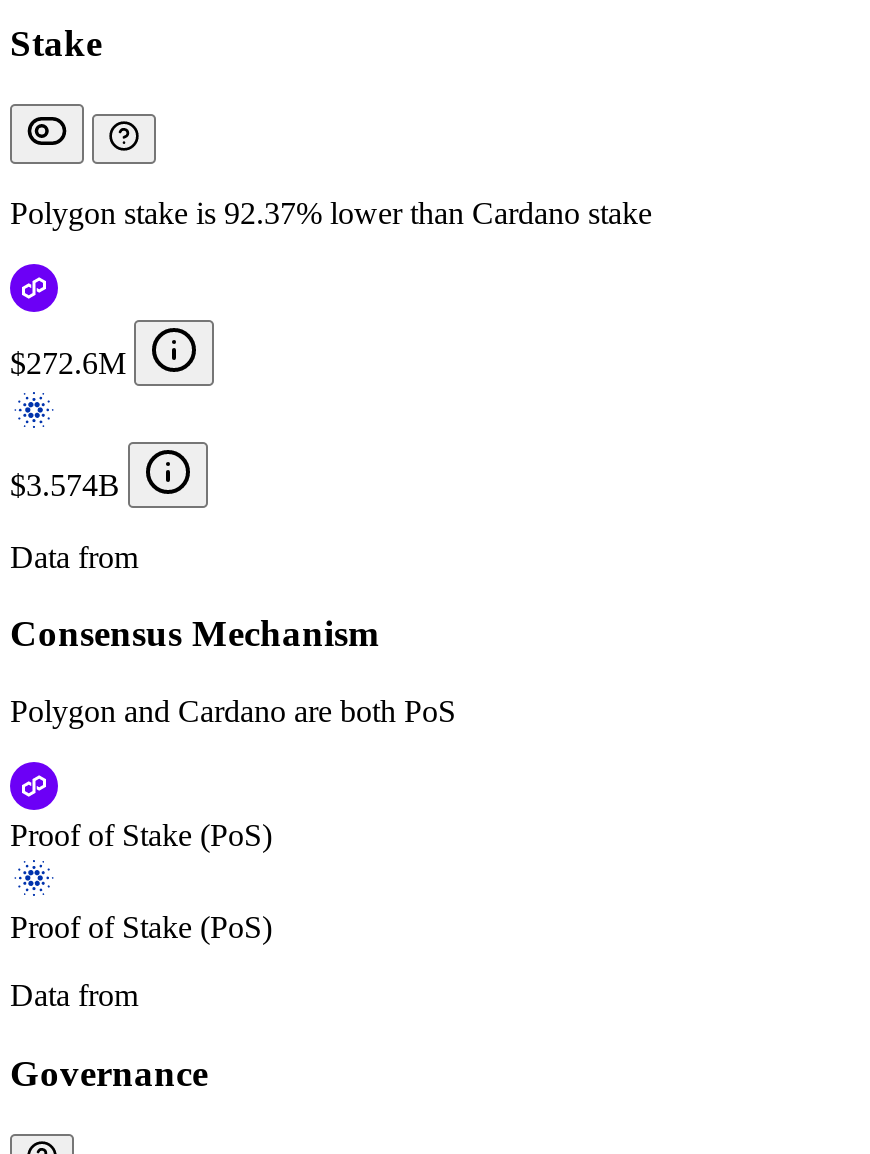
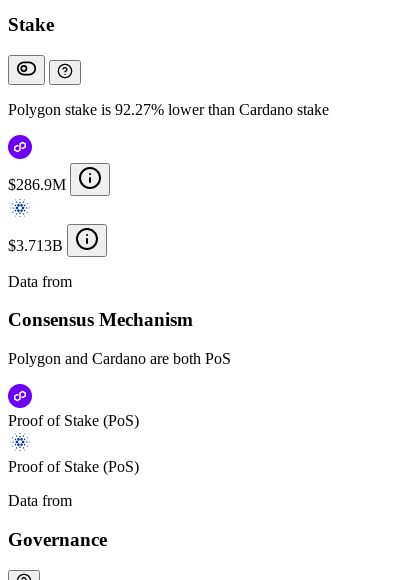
[10,195,652,229] Polygon stake is 92.37% lower than Cardano stake -> [8,101,329,118] Polygon stake is 92.27% lower than Cardano stake
[10,345,126,379] $272.6M -> [8,176,66,193] $286.9M
[10,467,120,501] $3.574B -> [8,237,63,254] $3.713B

